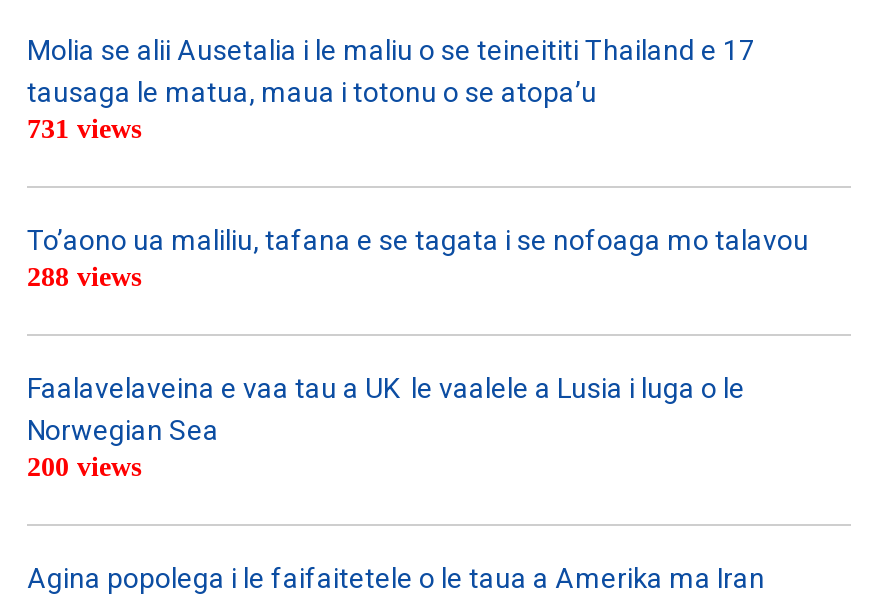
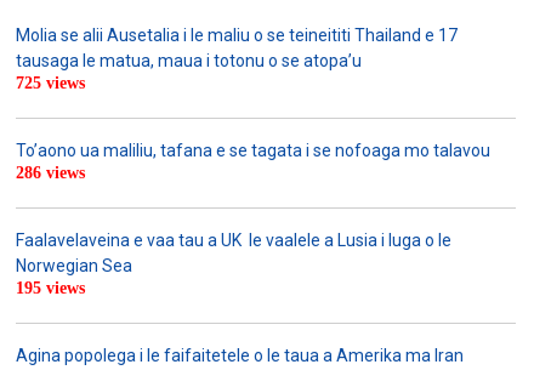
[27,115,141,145] 731 views -> [16,74,85,93] 725 views
[27,263,141,293] 288 views -> [16,164,85,182] 286 views
[27,453,141,483] 200 views -> [16,280,85,298] 195 views

